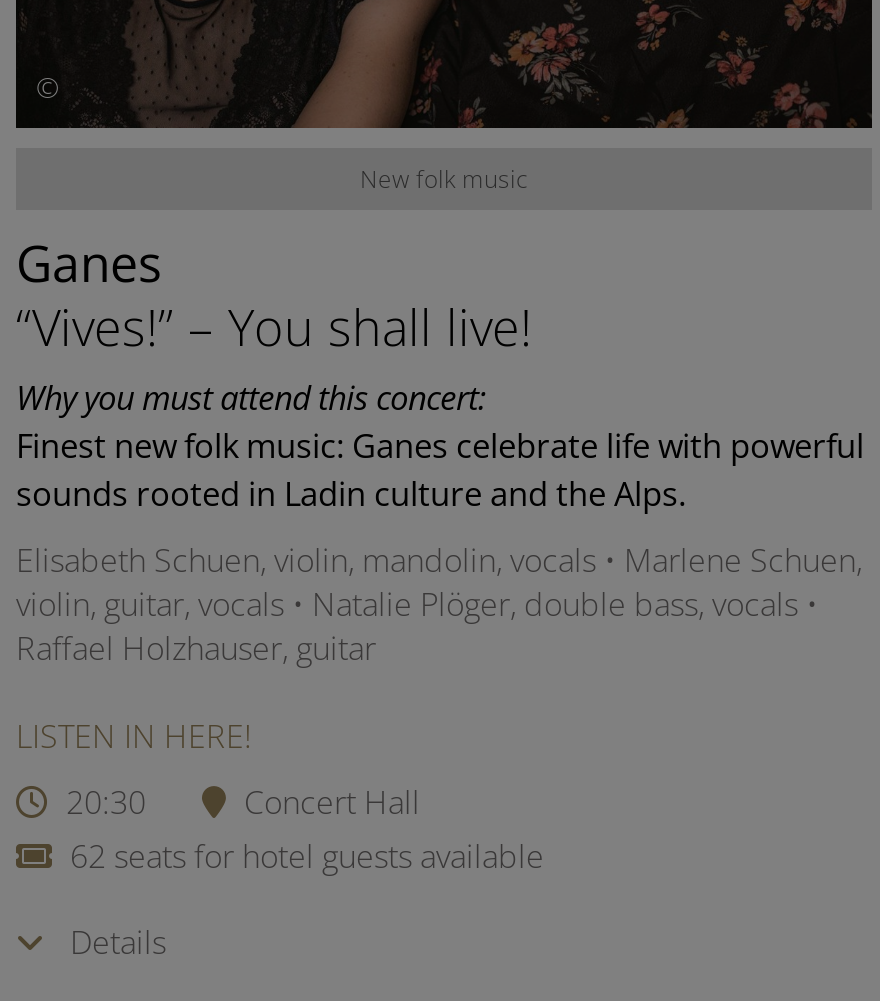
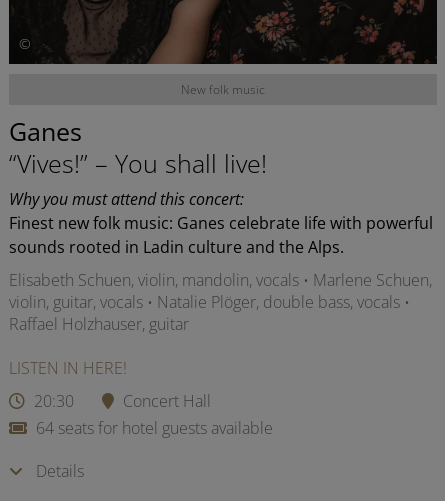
[62,833,544,877] 62 seats for hotel guests available -> [32,417,273,439] 64 seats for hotel guests available

